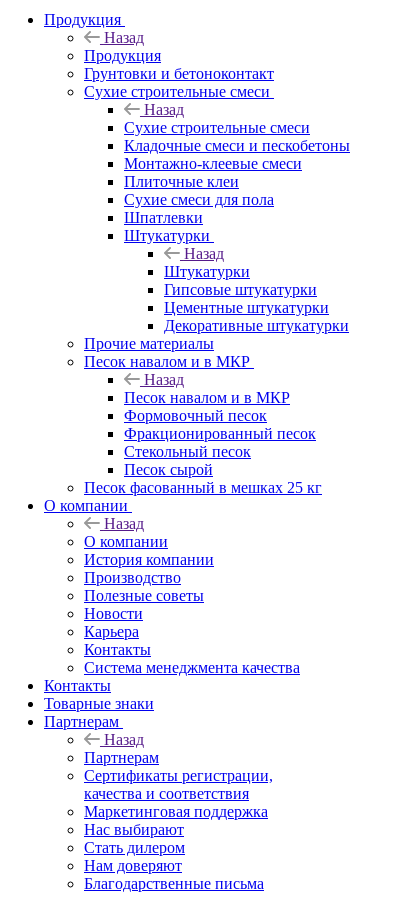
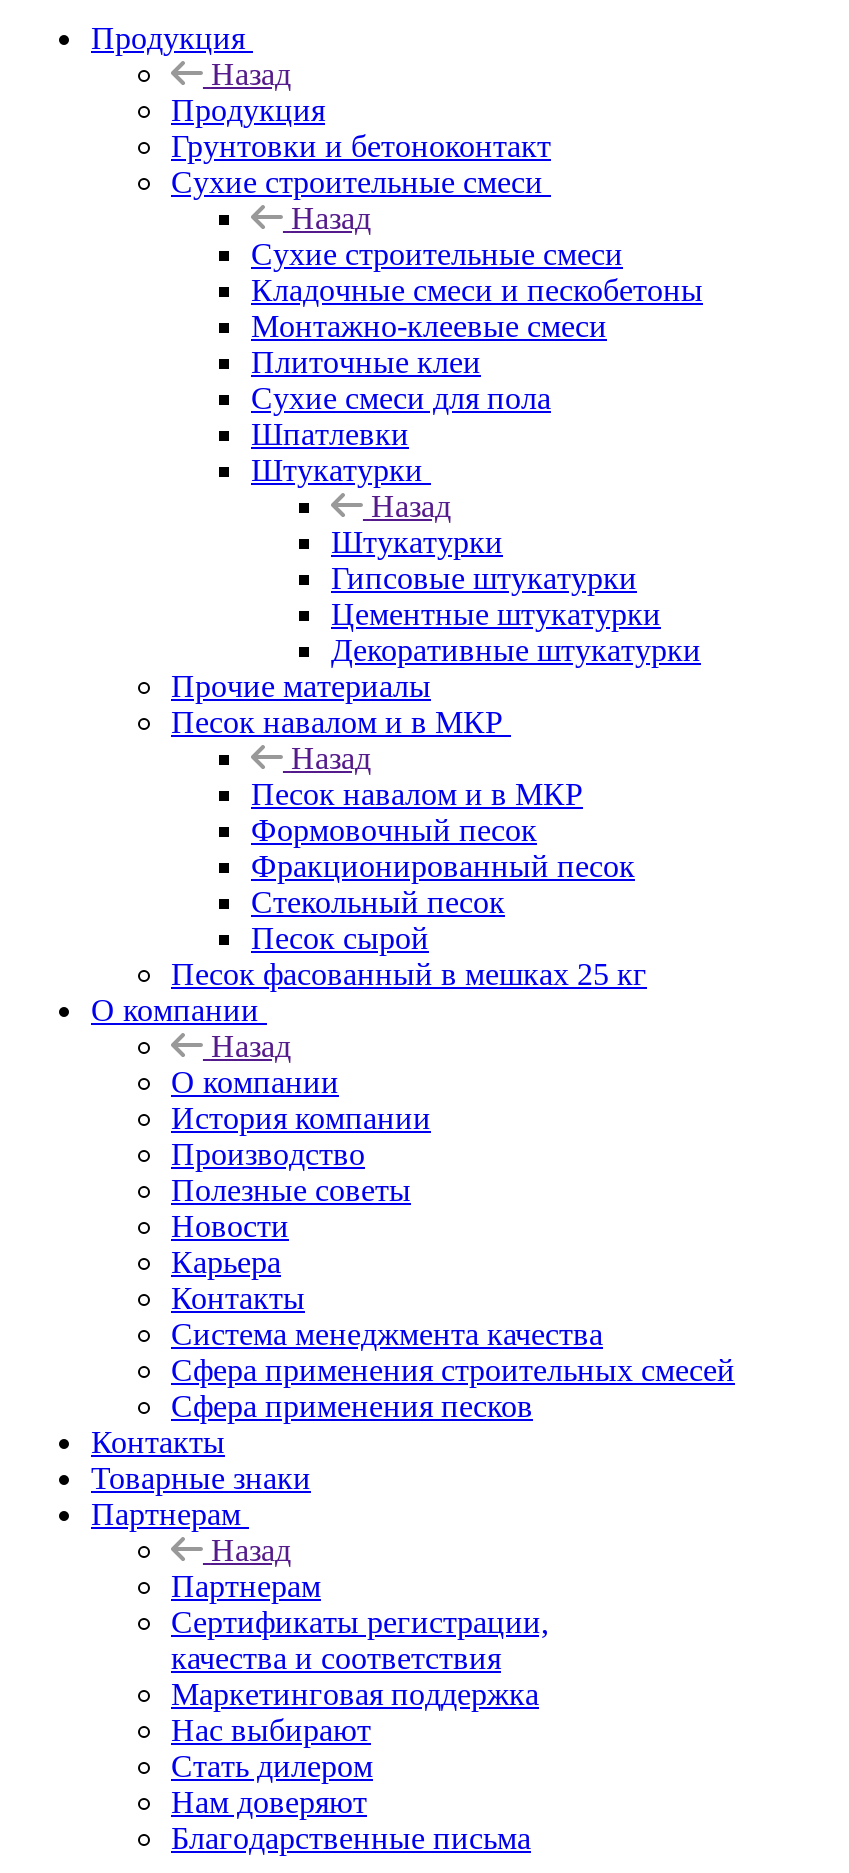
none -> [171,1353,735,1423] Сфера применения строительных смесей | Сфера применения песков

